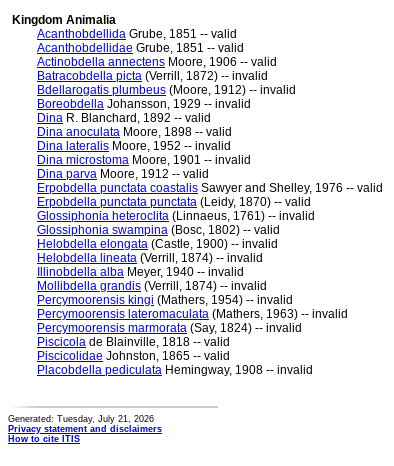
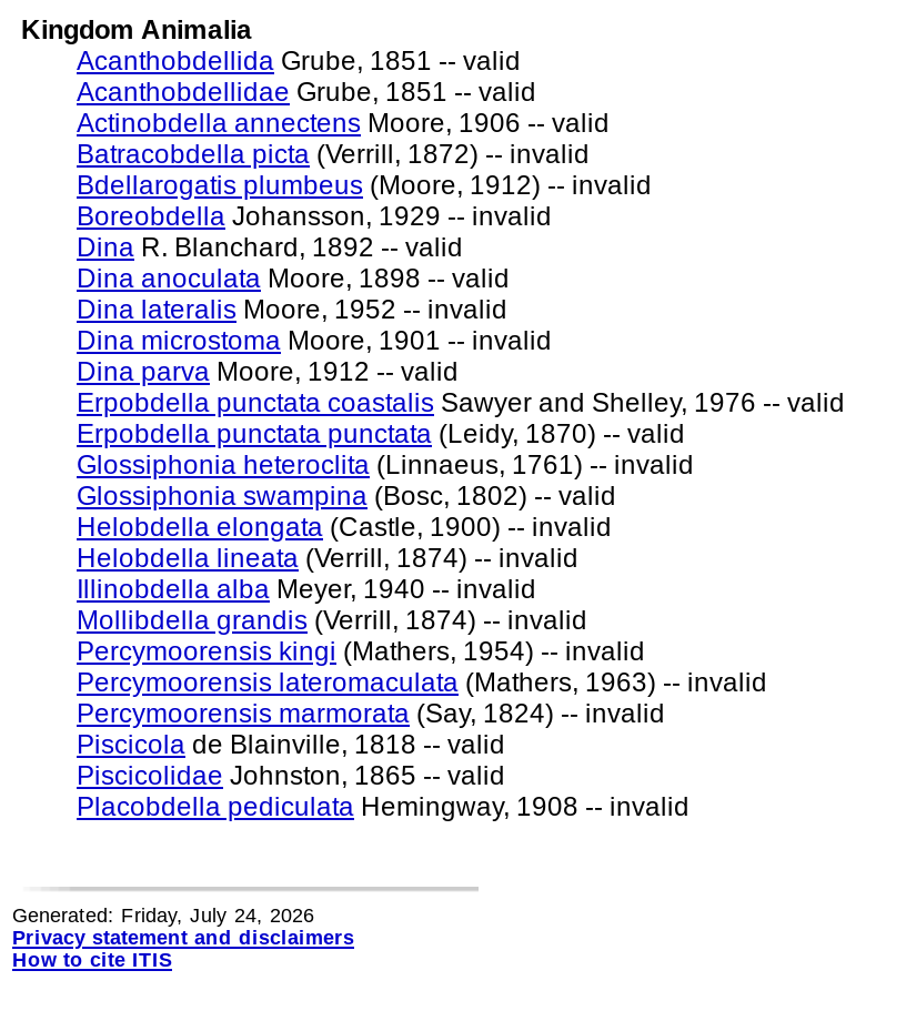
[8,414,154,424] Generated: Tuesday, July 21, 2026 -> [12,904,314,927] Generated: Friday, July 24, 2026

